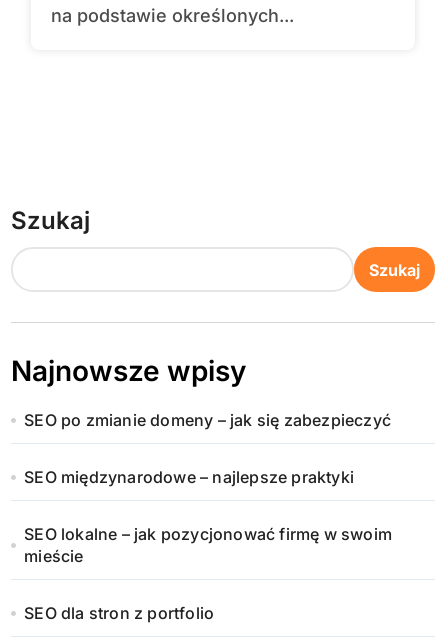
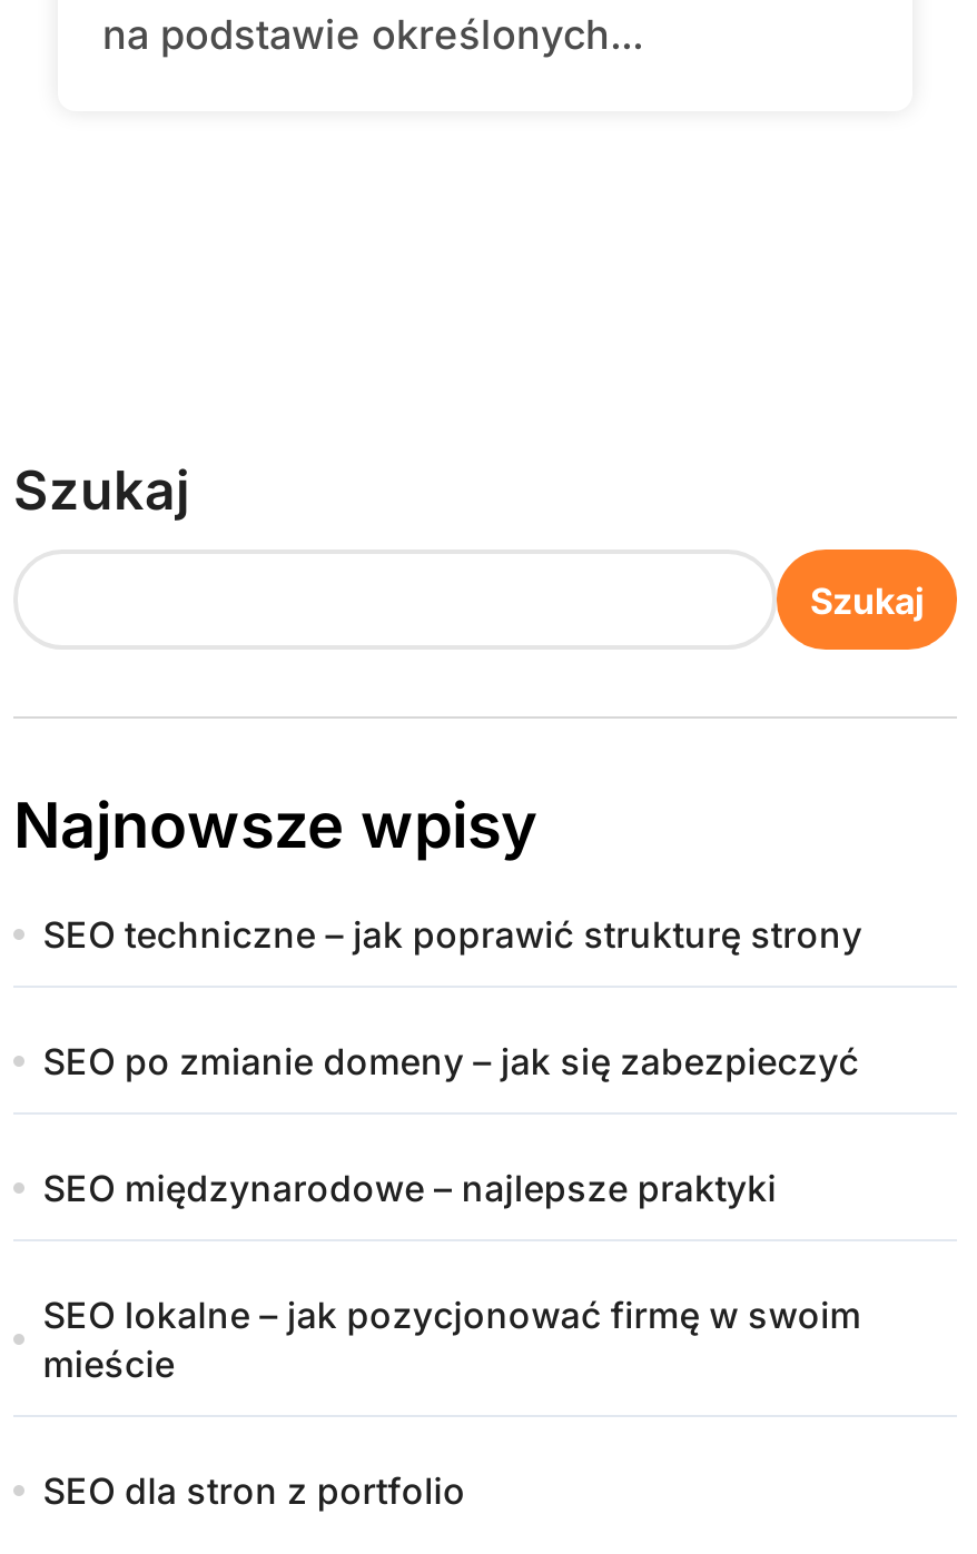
none -> [43,912,862,957] SEO techniczne – jak poprawić strukturę strony

